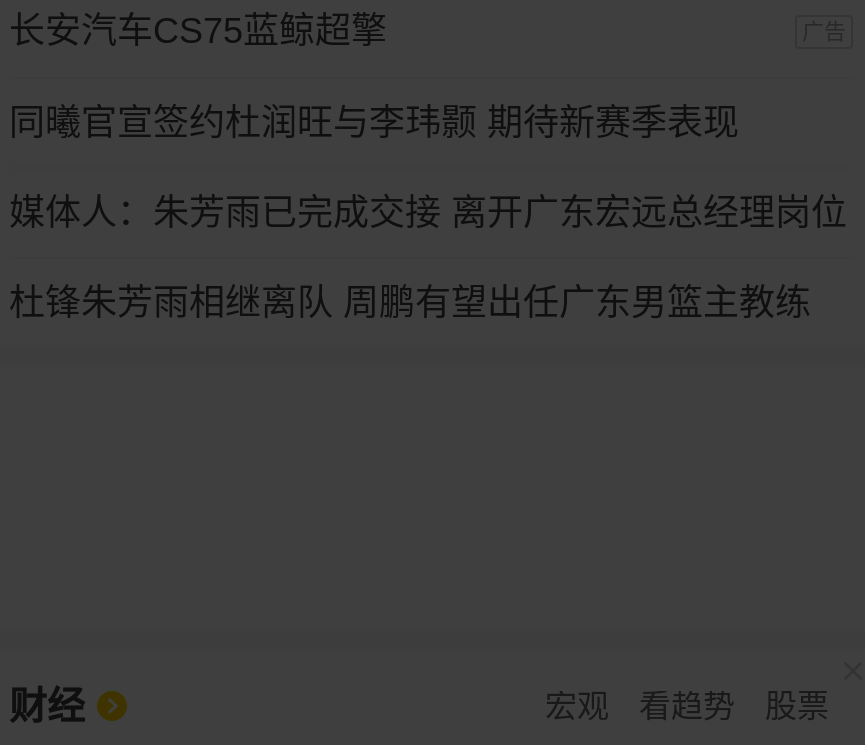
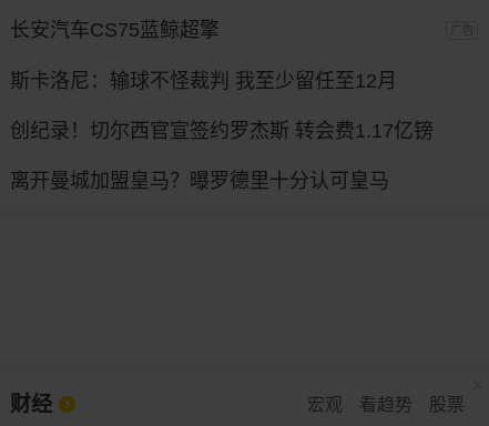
[9,103,739,143] 同曦官宣签约杜润旺与李玮颢 期待新赛季表现 -> [10,70,397,92] 斯卡洛尼：输球不怪裁判 我至少留任至12月
[9,193,847,233] 媒体人：朱芳雨已完成交接 离开广东宏远总经理岗位 -> [10,120,434,142] 创纪录！切尔西官宣签约罗杰斯 转会费1.17亿镑
[9,283,811,323] 杜锋朱芳雨相继离队 周鹏有望出任广东男篮主教练 -> [10,170,389,192] 离开曼城加盟皇马？曝罗德里十分认可皇马

